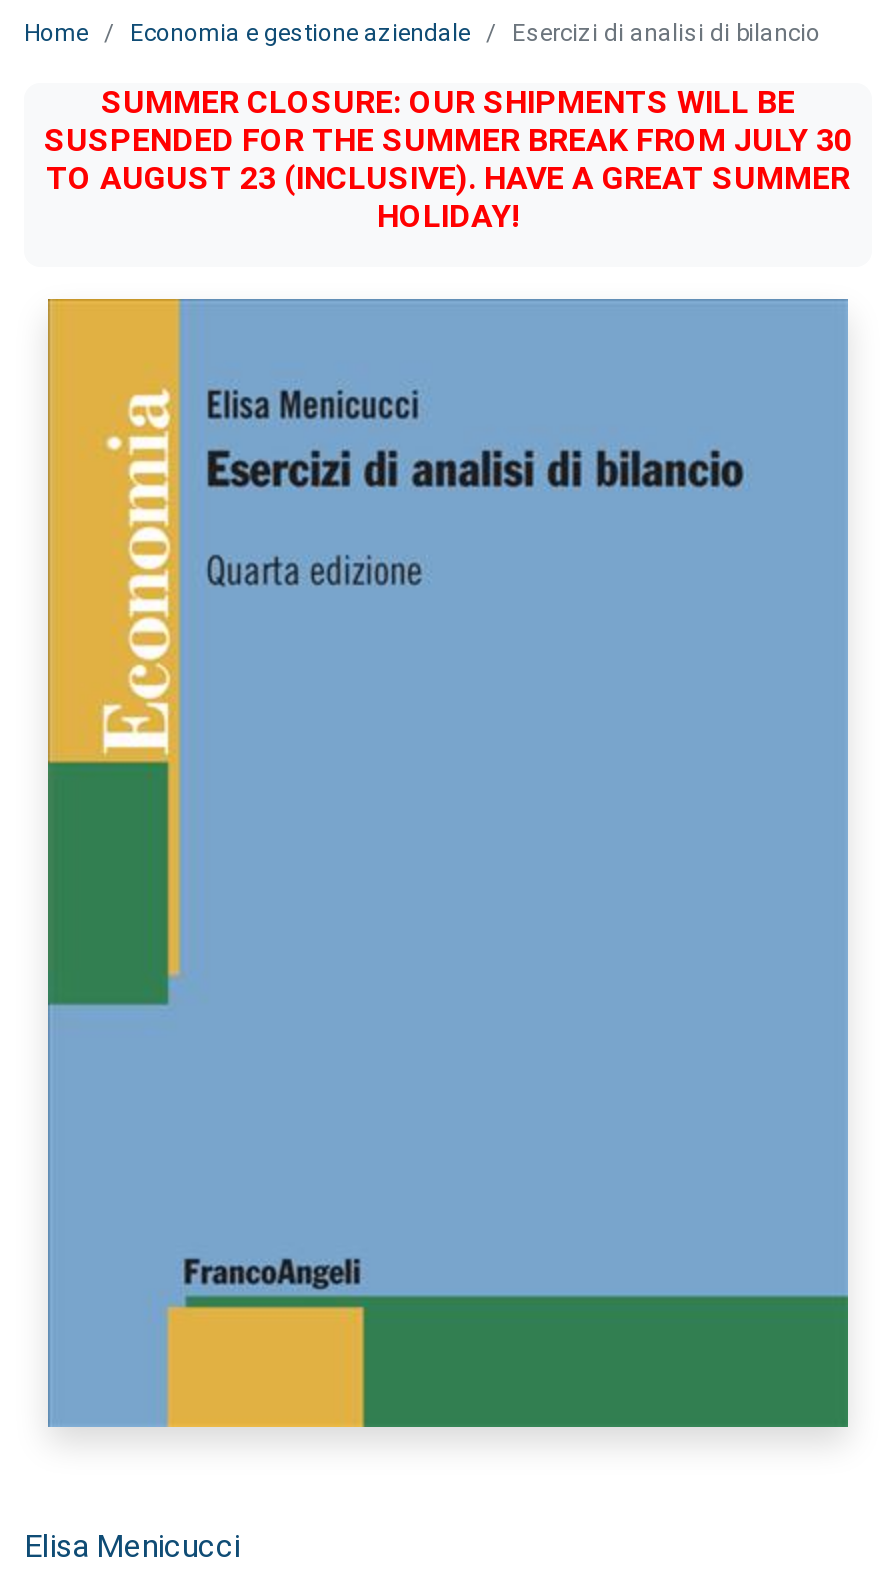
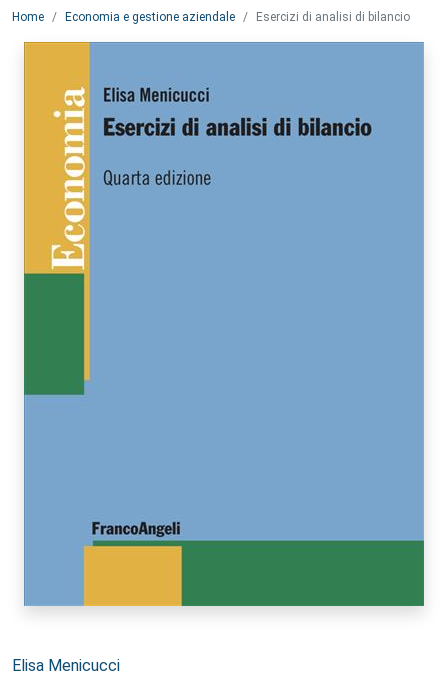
[44,83,852,235] SUMMER CLOSURE: OUR SHIPMENTS WILL BE | SUSPENDED FOR THE SUMMER BREAK FROM JULY 30 | TO AUGUST 23 (INCLUSIVE). HAVE A GREAT SUMMER | HOLIDAY! -> none

